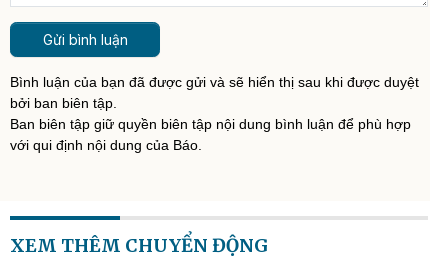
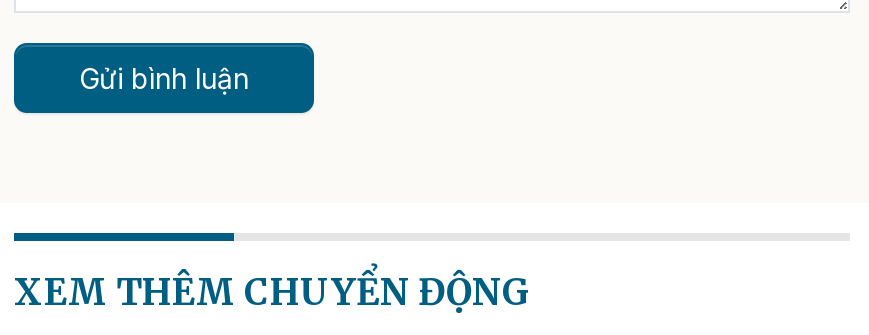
[10,74,419,153] Bình luận của bạn đã được gửi và sẽ hiển thị sau khi được duyệt | bởi ban biên tập. | Ban biên tập giữ quyền biên tập nội dung bình luận để phù hợp | với qui định nội dung của Báo. -> none

